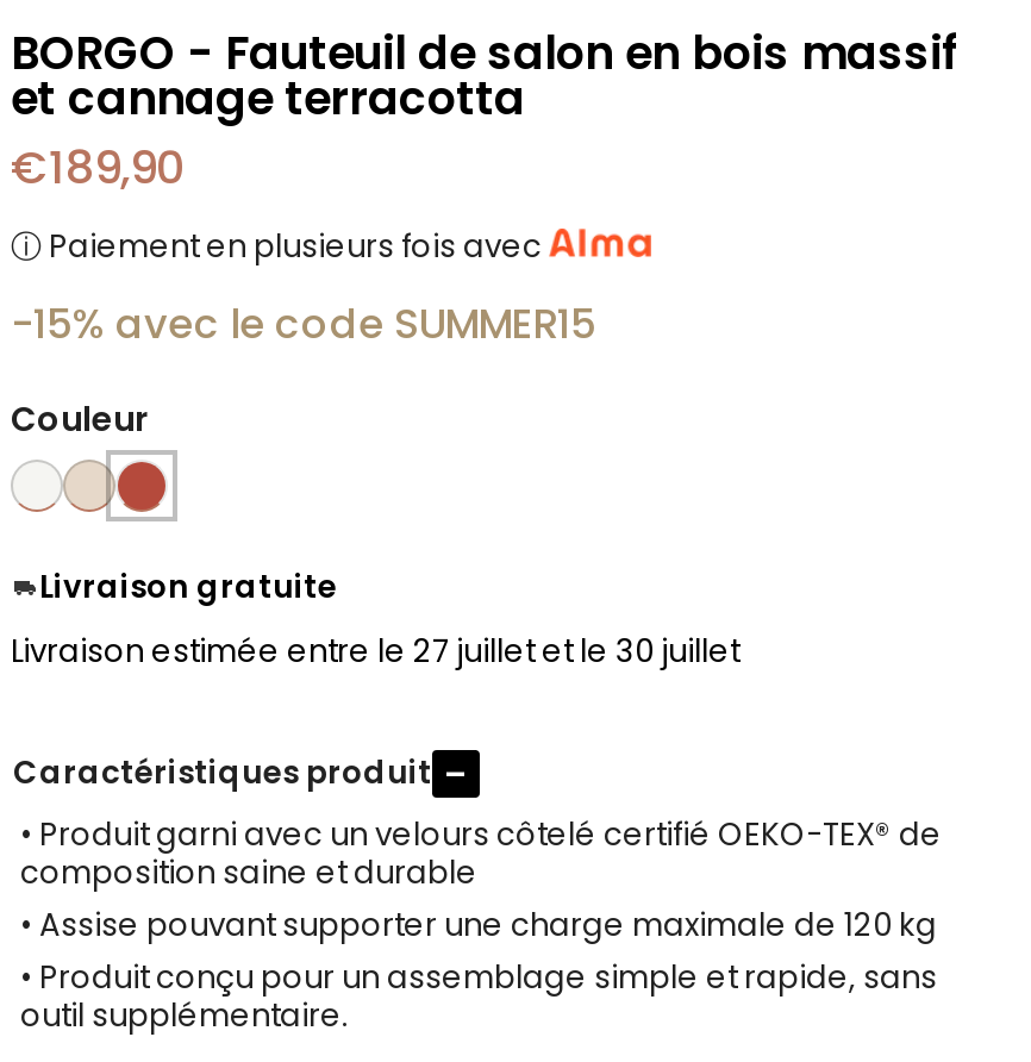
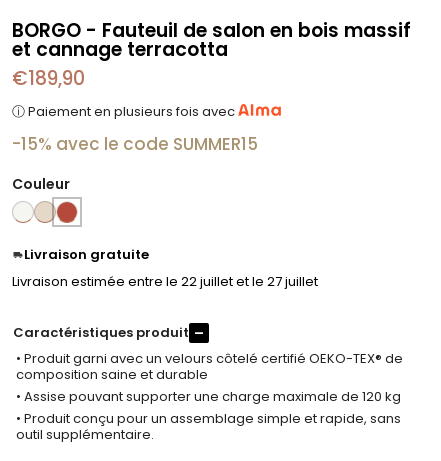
[11,628,739,673] Livraison estimée entre le 27 juillet et le 30 juillet -> [12,272,318,291] Livraison estimée entre le 22 juillet et le 27 juillet

